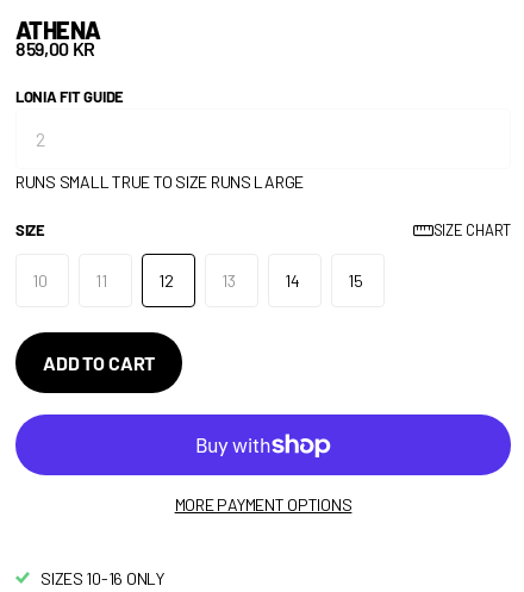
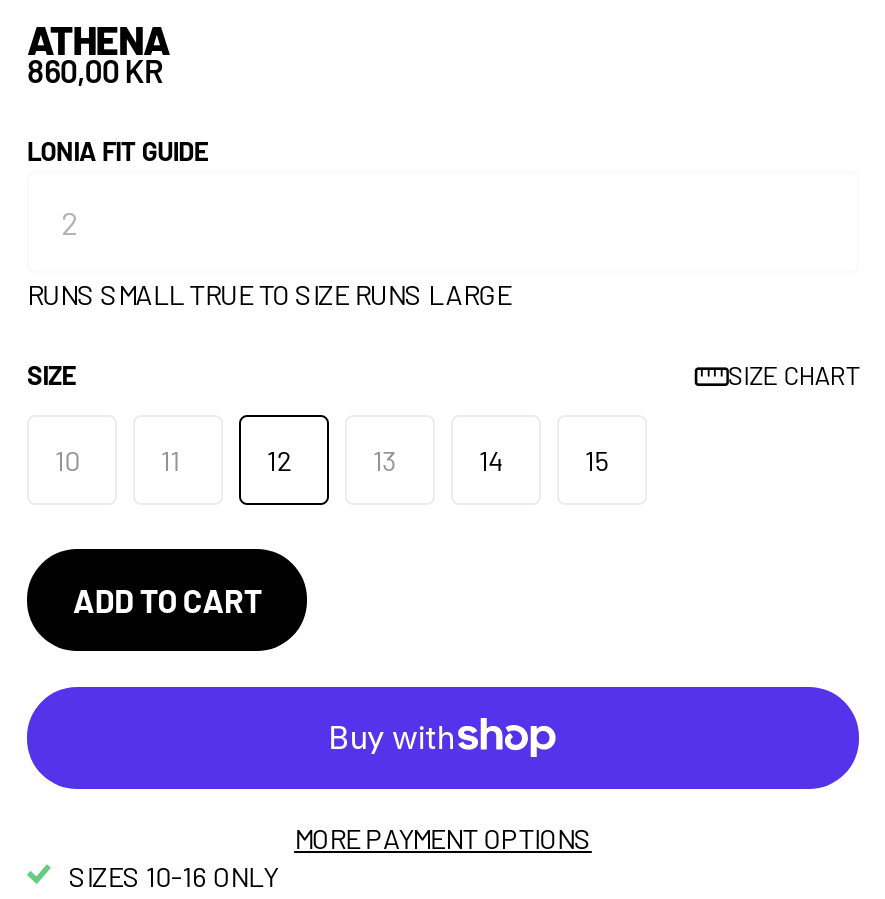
[15,37,95,60] 859,00 KR -> [27,51,163,89] 860,00 KR

